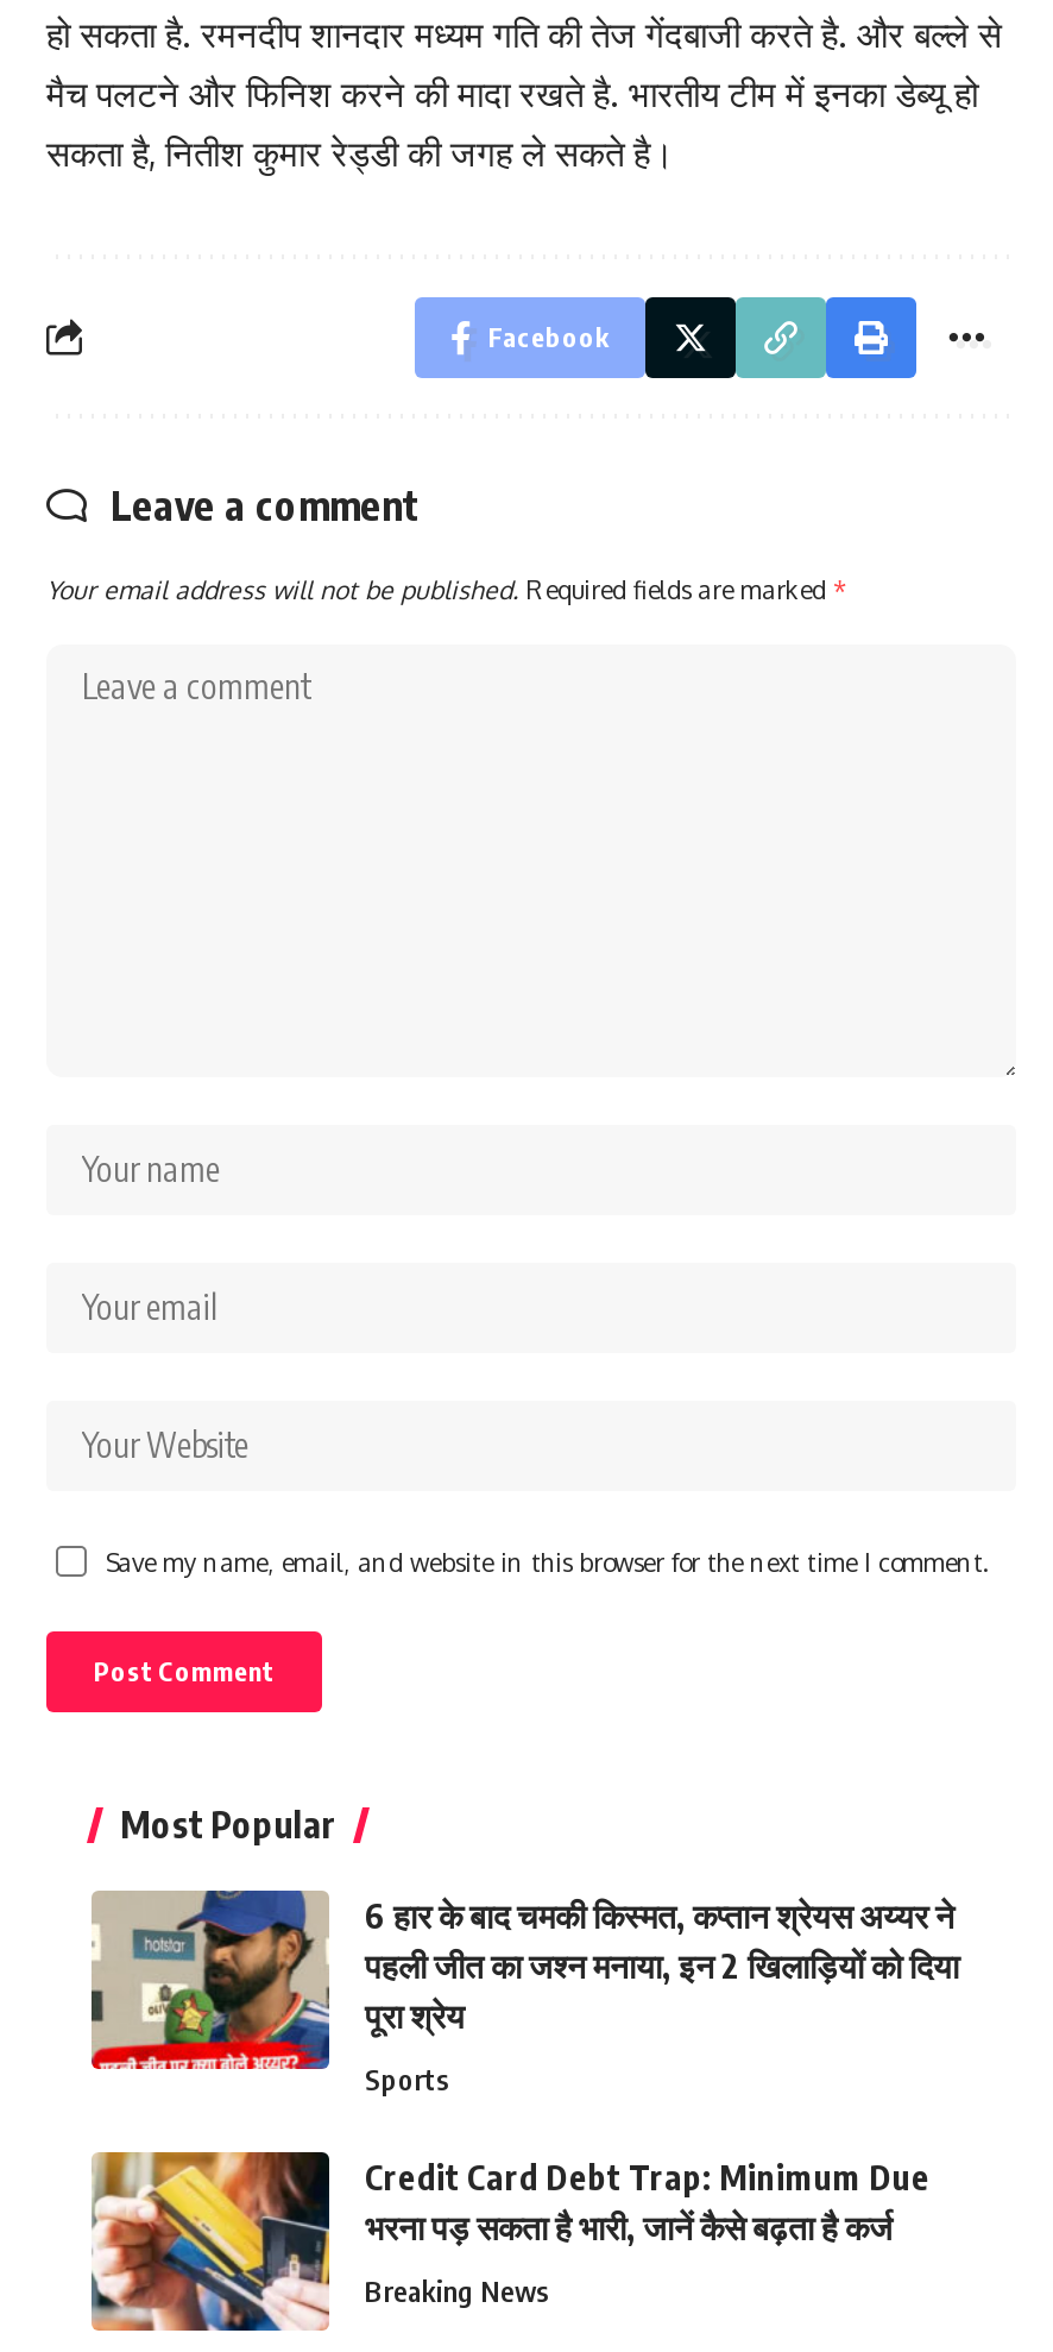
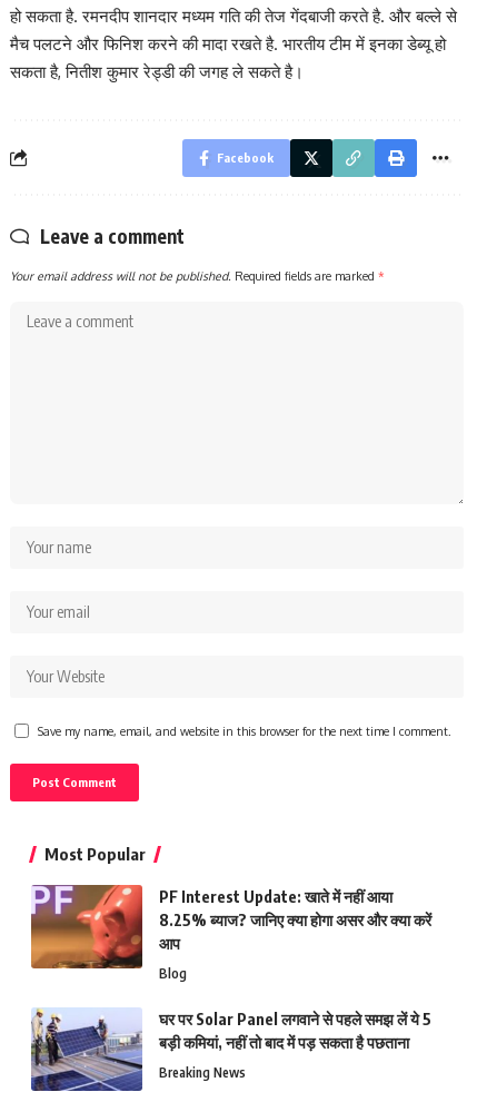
[89,1888,959,2071] [image] | 6 हार के बाद चमकी किस्मत, कप्तान श्रेयस अय्यर ने | पहली जीत का जश्न मनाया, इन 2 खिलाड़ियों को दिया | पूरा श्रेय -> [30,884,431,970] [image] | PF Interest Update: खाते में नहीं आया | 8.25% ब्याज? जानिए क्या होगा असर और क्या करें | आप
[365,2061,450,2096] Sports -> [159,965,187,981] Blog
[92,2150,931,2333] [image] | Credit Card Debt Trap: Minimum Due | भरना पड़ सकता है भारी, जानें कैसे बढ़ता है कर्ज -> [30,1007,431,1092] [image] | घर पर Solar Panel लगवाने से पहले समझ लें ये 5 | बड़ी कमियां, नहीं तो बाद में पड़ सकता है पछताना

